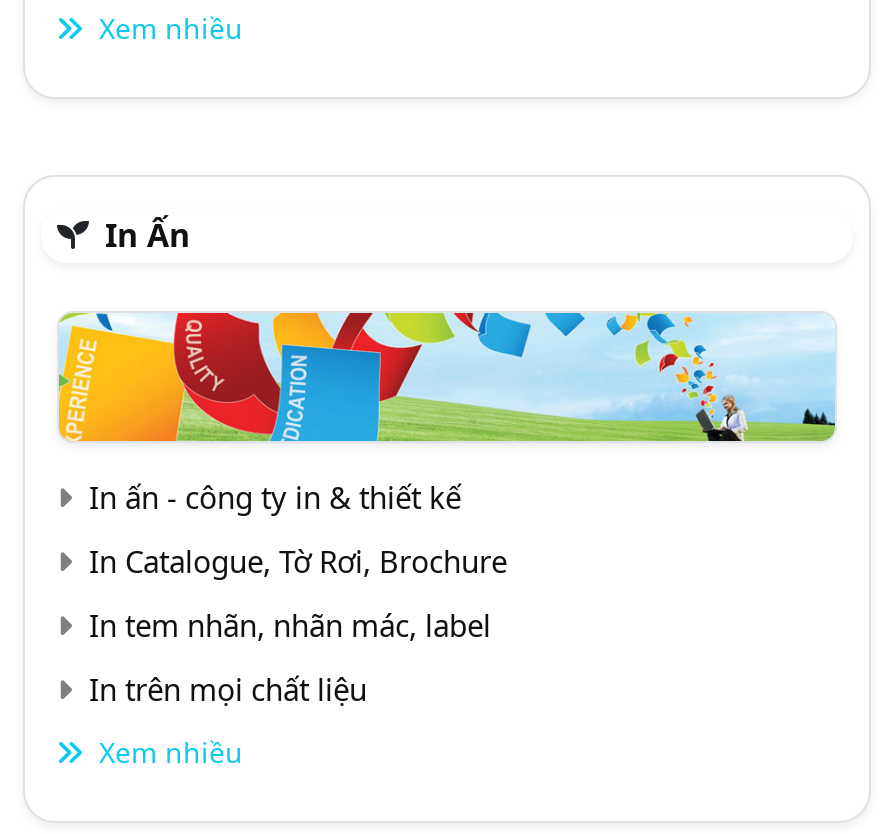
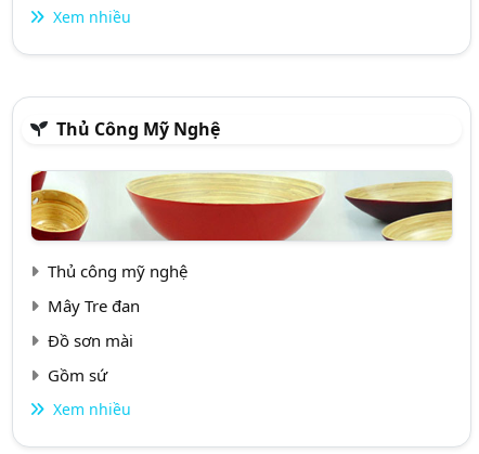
[105,213,191,257] In Ấn -> [56,117,220,141] Thủ Công Mỹ Nghệ
[57,311,837,517] [image] | In ấn - công ty in & thiết kế -> [30,170,453,282] [image] | Thủ công mỹ nghệ
[89,541,507,581] In Catalogue, Tờ Rơi, Brochure -> [48,295,140,316] Mây Tre đan
[89,605,491,645] In tem nhãn, nhãn mác, label -> [48,329,133,351] Đồ sơn mài
[89,669,367,709] In trên mọi chất liệu -> [48,364,107,386] Gồm sứ

